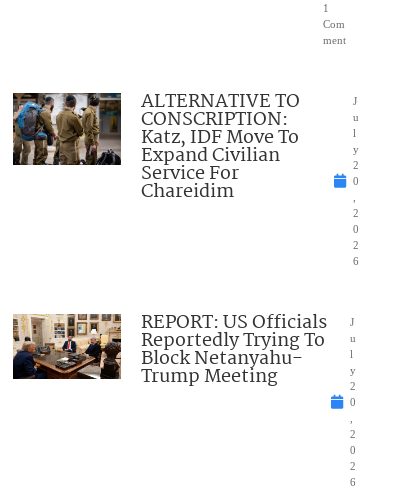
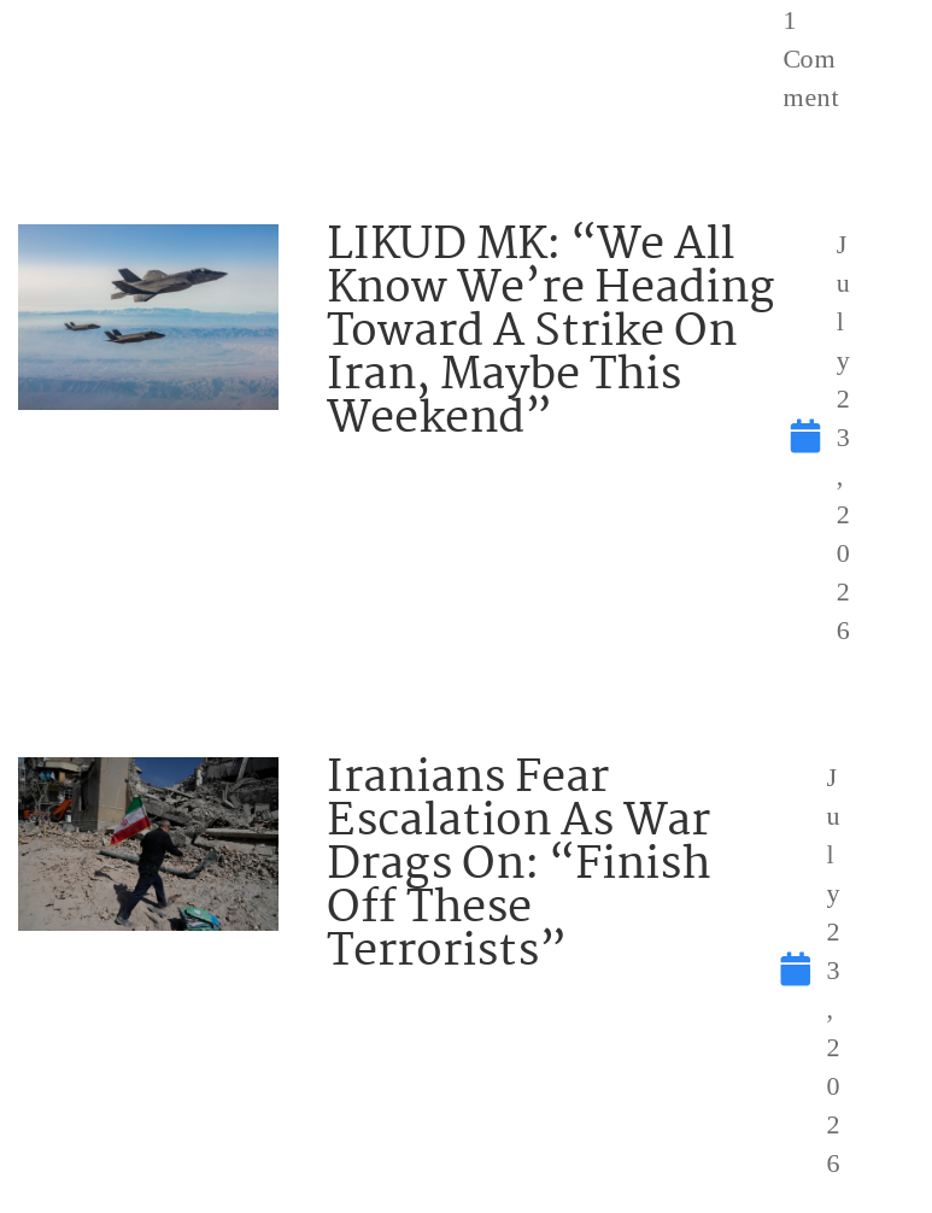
[12,87,300,207] [image] | ALTERNATIVE TO | CONSCRIPTION: | Katz, IDF Move To | Expand Civilian | Service For | Chareidim -> [16,210,775,456] [image] | LIKUD MK: “We All | Know We’re Heading | Toward A Strike On | Iran, Maybe This | Weekend”
[353,175,359,187] 0 -> [837,423,851,451] 3
[12,308,327,392] [image] | REPORT: US Officials | Reportedly Trying To | Block Netanyahu- | Trump Meeting -> [16,743,710,989] [image] | Iranians Fear | Escalation As War | Drags On: “Finish | Off These | Terrorists”
[350,396,356,408] 0 -> [827,955,841,984] 3

